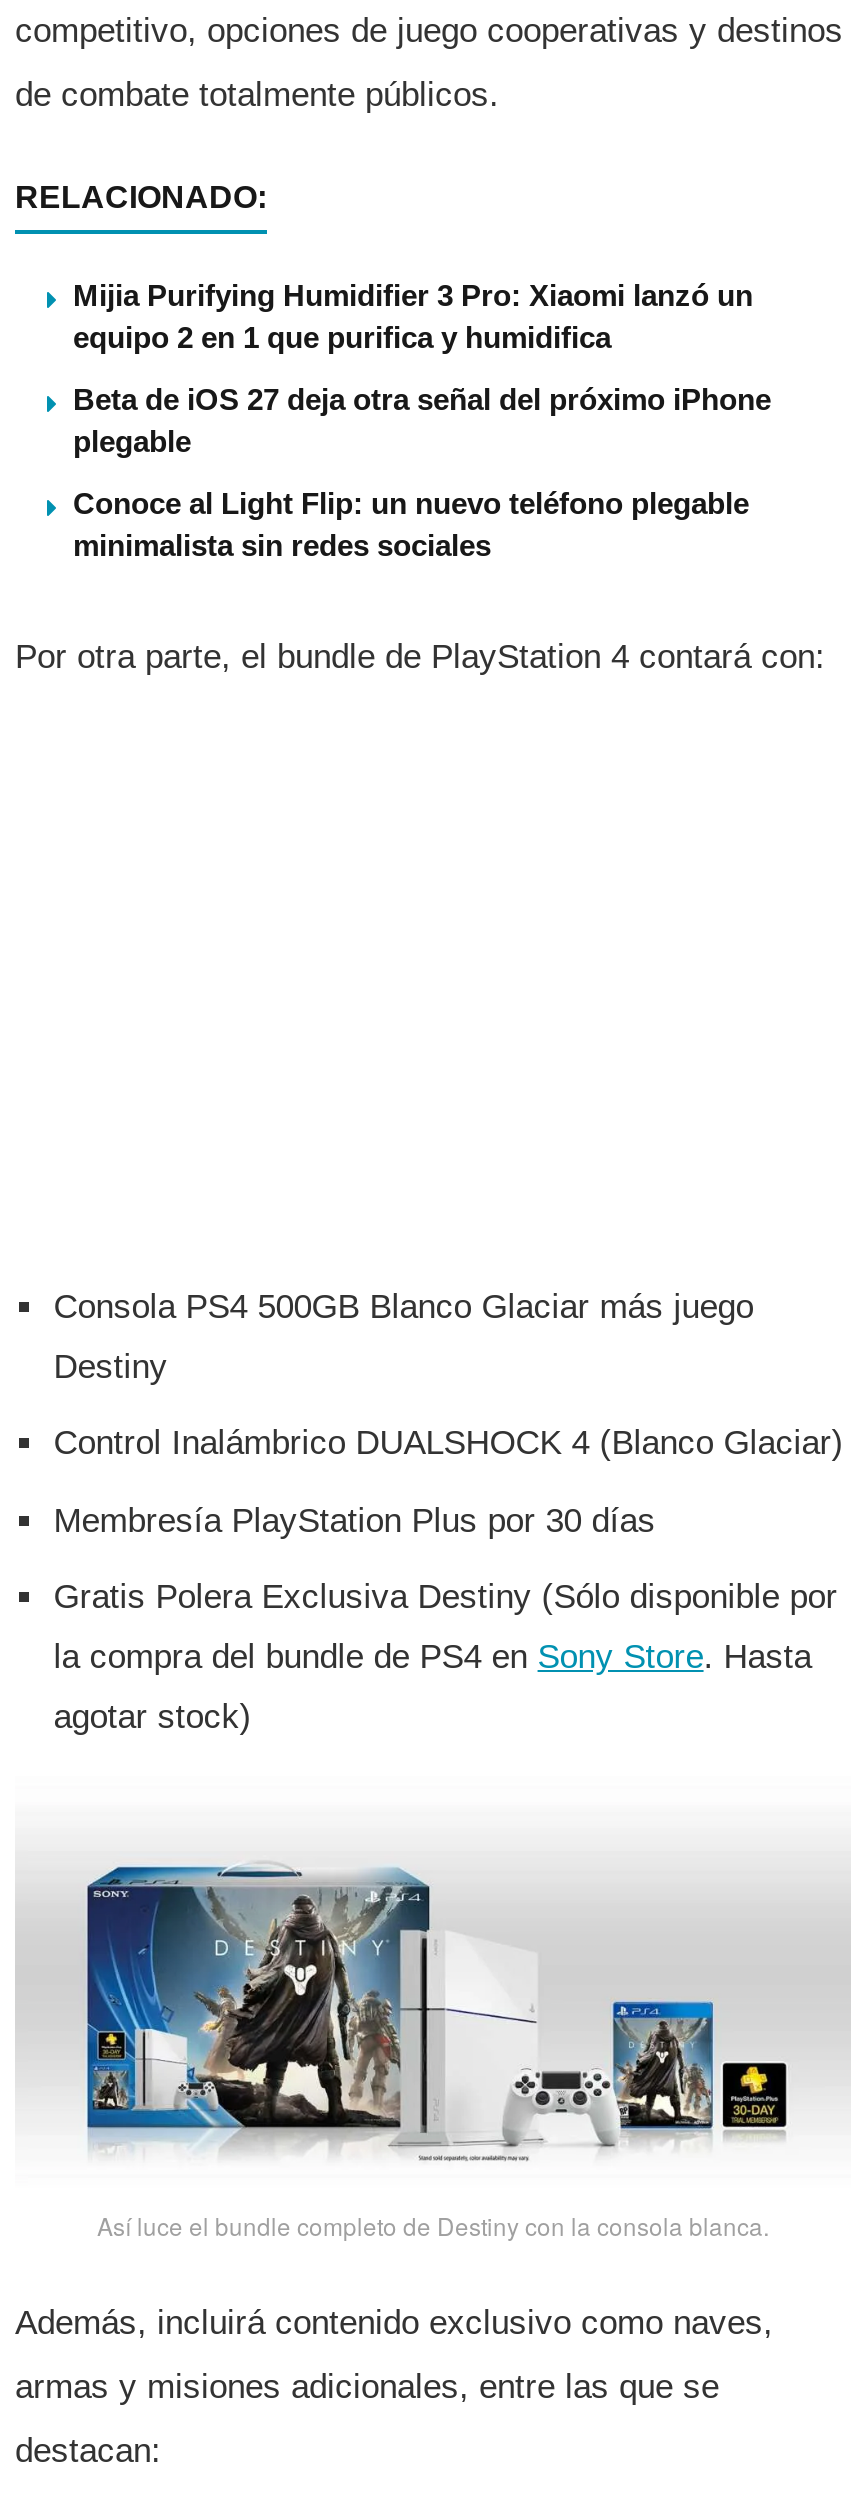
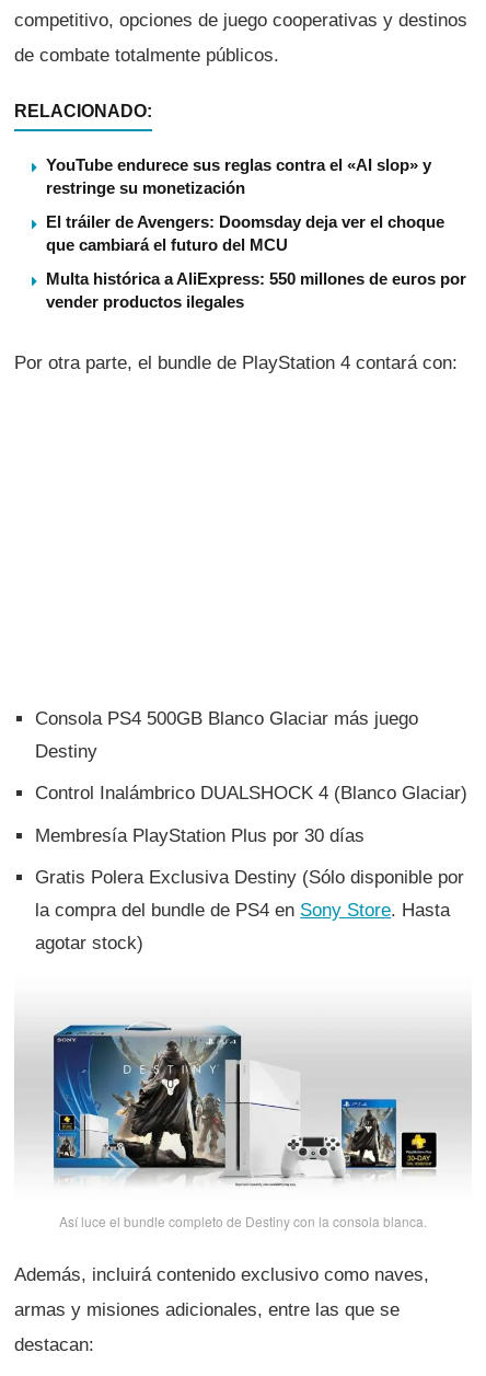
[73,278,753,354] Mijia Purifying Humidifier 3 Pro: Xiaomi lanzó un | equipo 2 en 1 que purifica y humidifica -> [46,155,431,197] YouTube endurece sus reglas contra el «AI slop» y | restringe su monetización
[73,382,771,458] Beta de iOS 27 deja otra señal del próximo iPhone | plegable -> [46,212,444,254] El tráiler de Avengers: Doomsday deja ver el choque | que cambiará el futuro del MCU
[73,486,749,562] Conoce al Light Flip: un nuevo teléfono plegable | minimalista sin redes sociales -> [46,269,466,311] Multa histórica a AliExpress: 550 millones de euros por | vender productos ilegales

